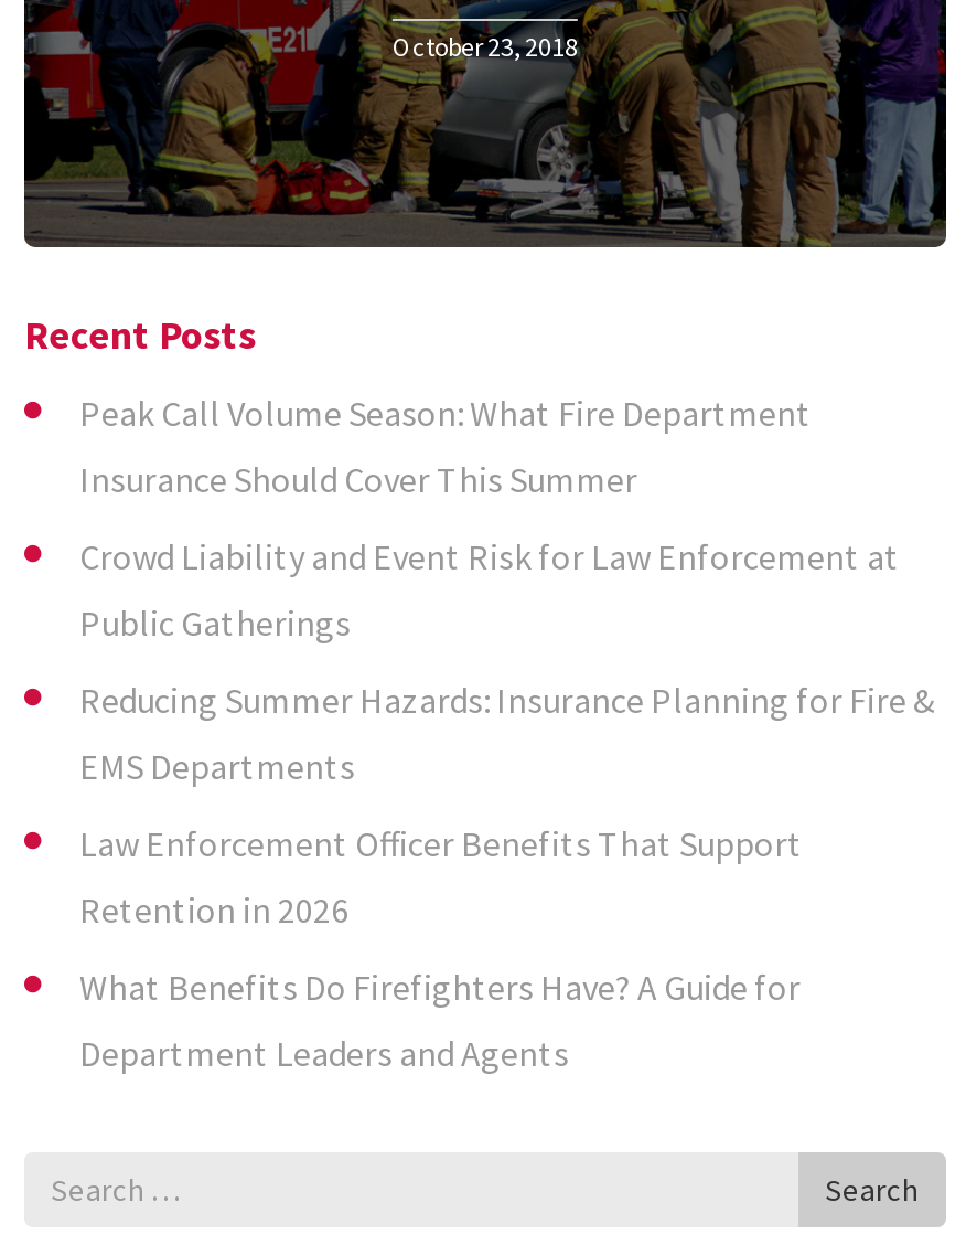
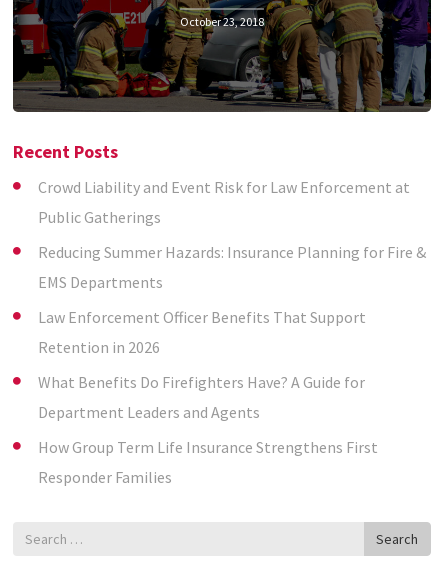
[79,390,812,500] Peak Call Volume Season: What Fire Department | Insurance Should Cover This Summer -> none
moved [79,533,935,1074] -> [38,177,426,422]: Crowd Liability and Event Risk for Law Enforcement at | Public Gatherings | Reducing Summer Hazards: Insurance Planning for Fire & | EMS Departments | Law Enforcement Officer Benefits That Support | Retention in 2026 | What Benefits Do Firefighters Have? A Guide for | Department Leaders and Agents
none -> [38,437,378,487] How Group Term Life Insurance Strengthens First | Responder Families

